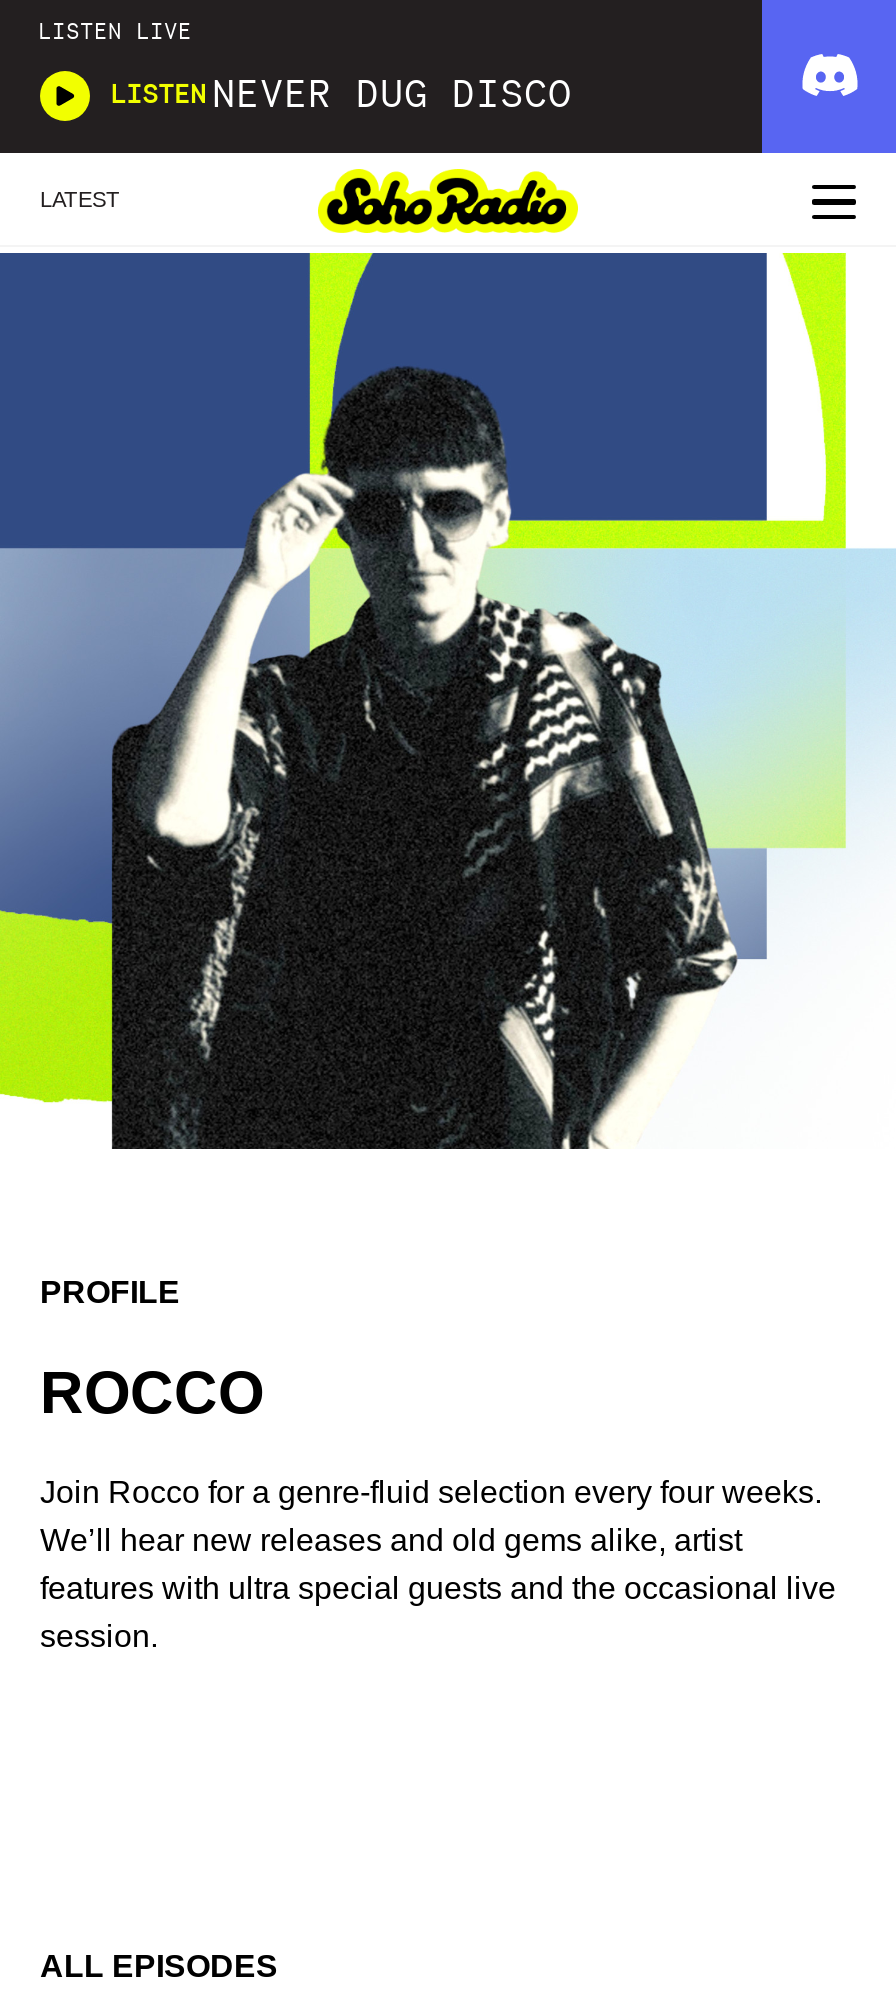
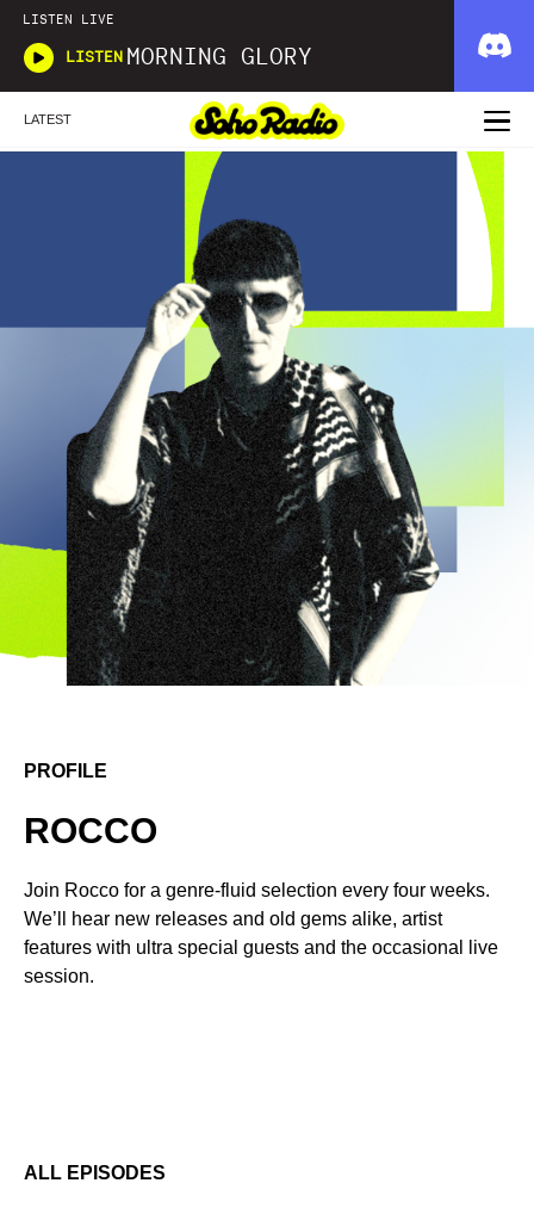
[110,77,572,115] LISTEN NEVER DUG DISCO -> [66,47,312,69] LISTEN MORNING GLORY

